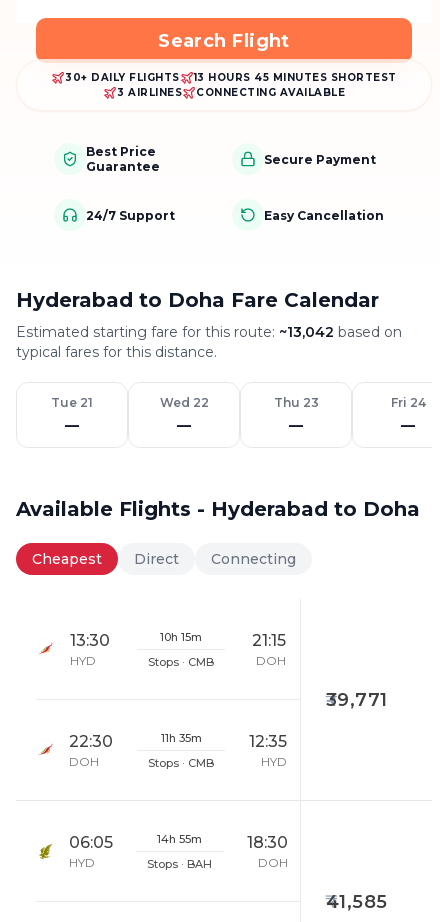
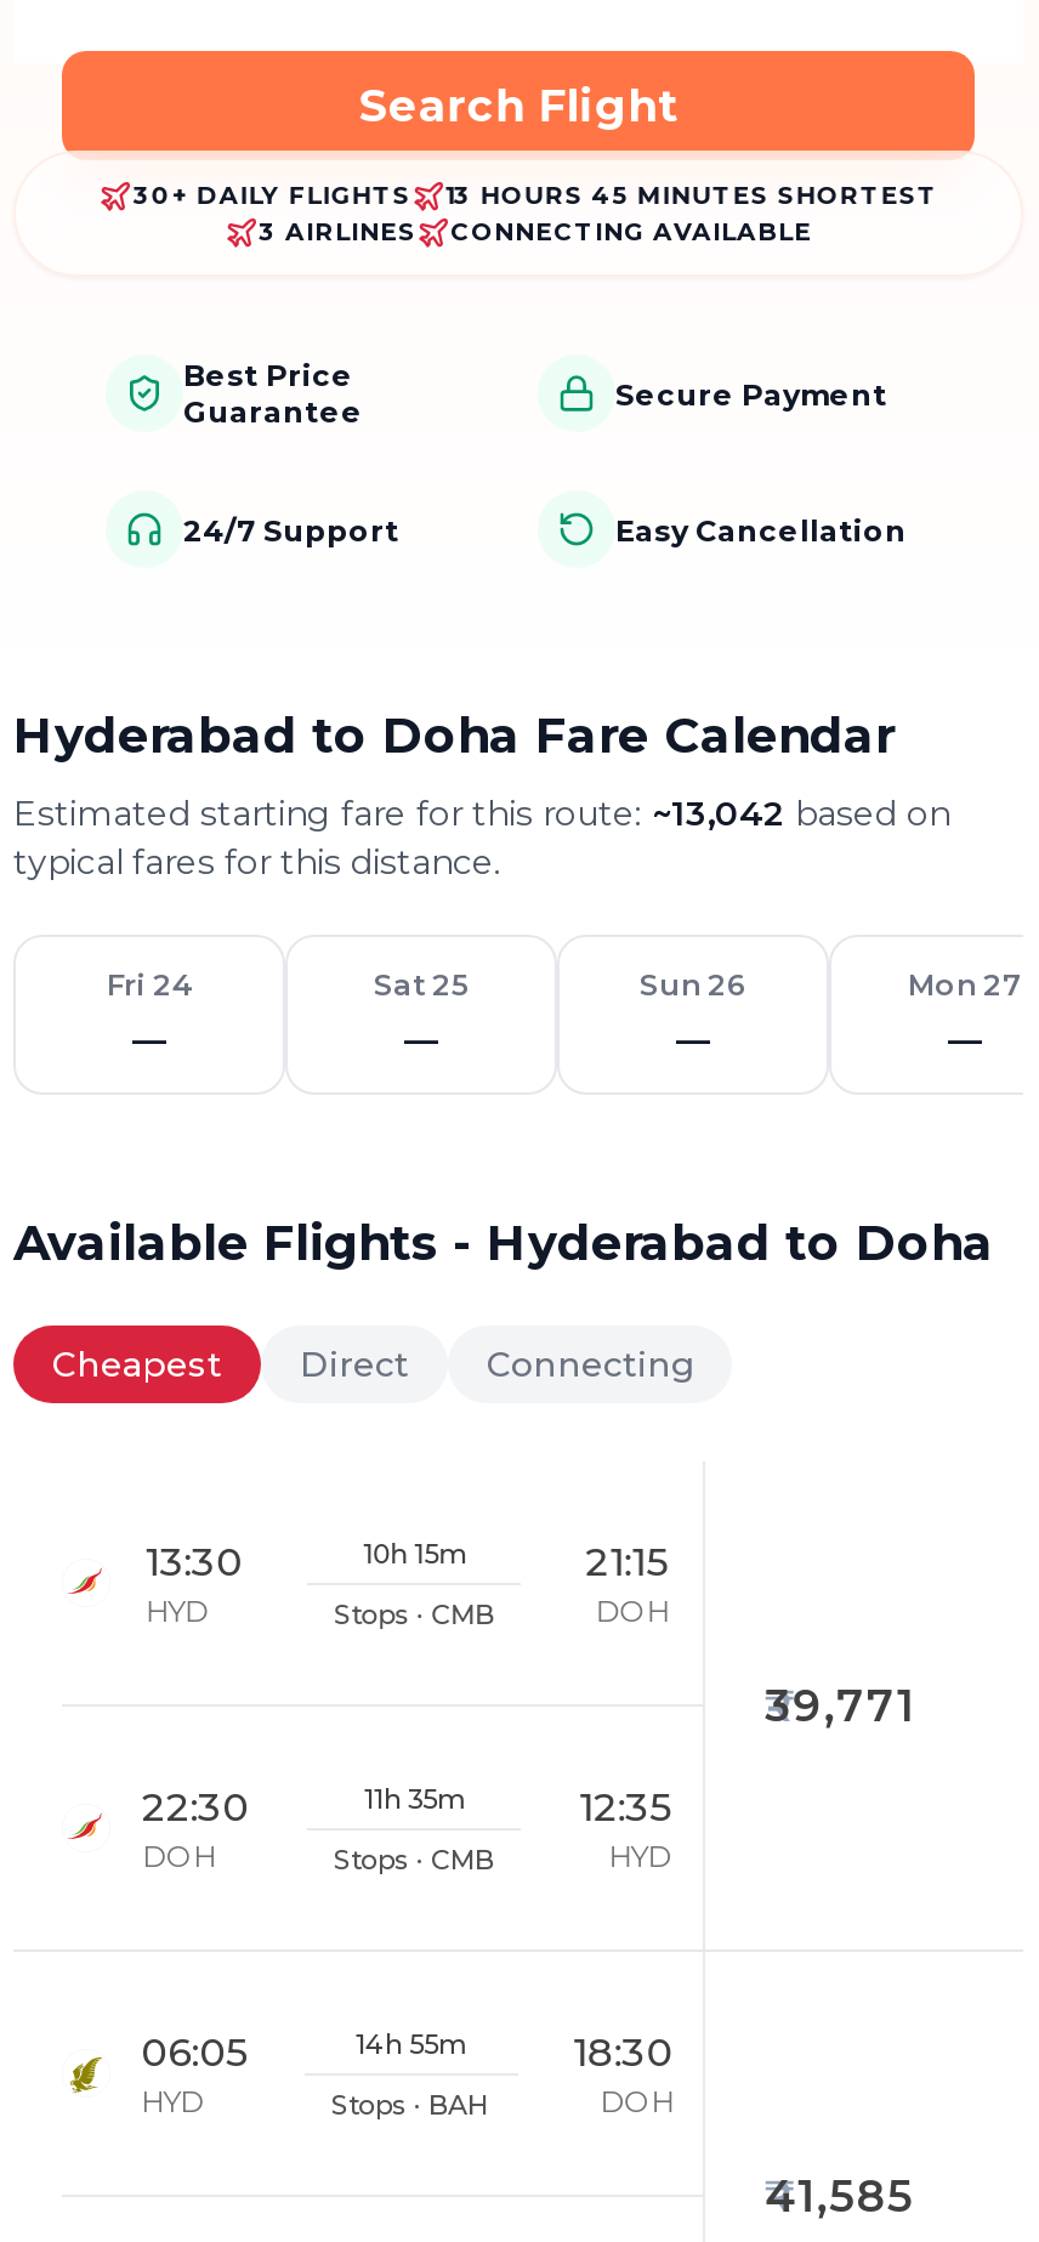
[51,395,93,410] Tue 21 -> [107,966,192,1003] Fri 24
[159,395,208,410] Wed 22 -> [374,966,469,1003] Sat 25
[273,395,318,410] Thu 23 -> [640,966,746,1003] Sun 26
[390,395,425,410] Fri 24 -> [908,966,1022,1003] Mon 27

